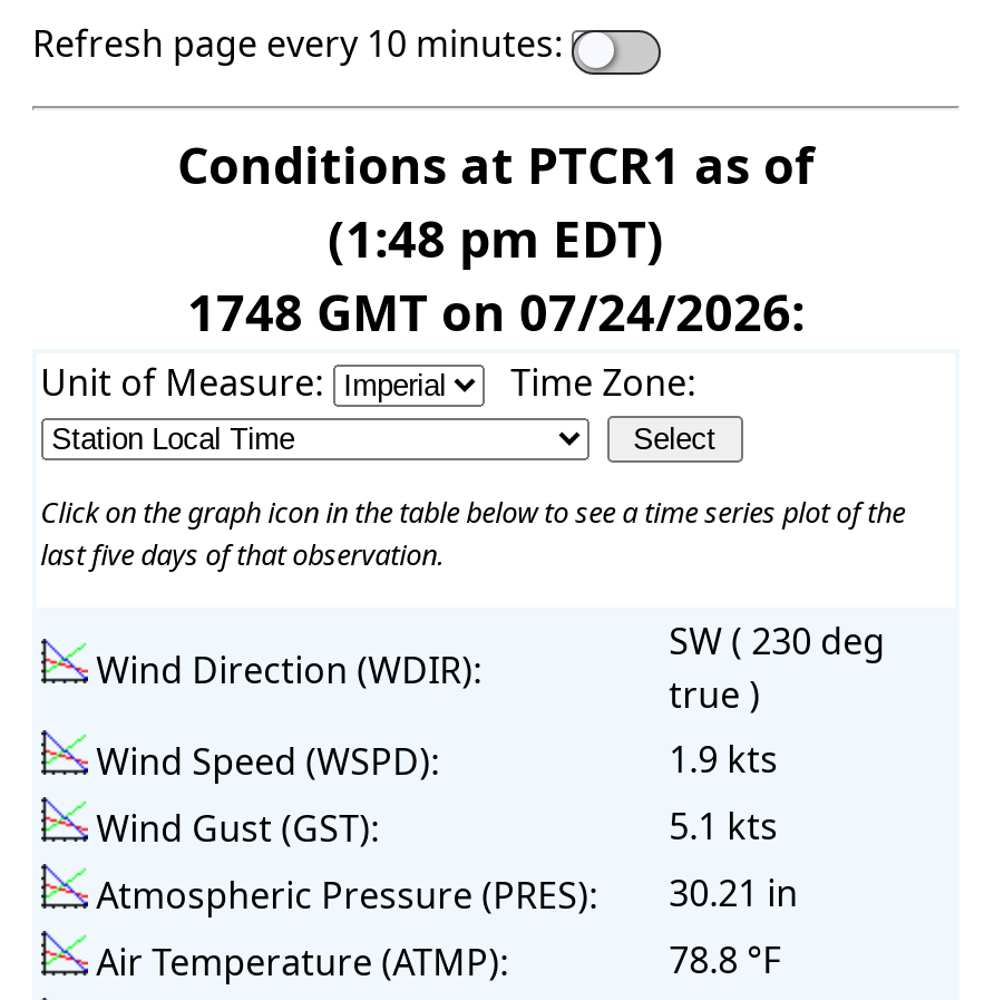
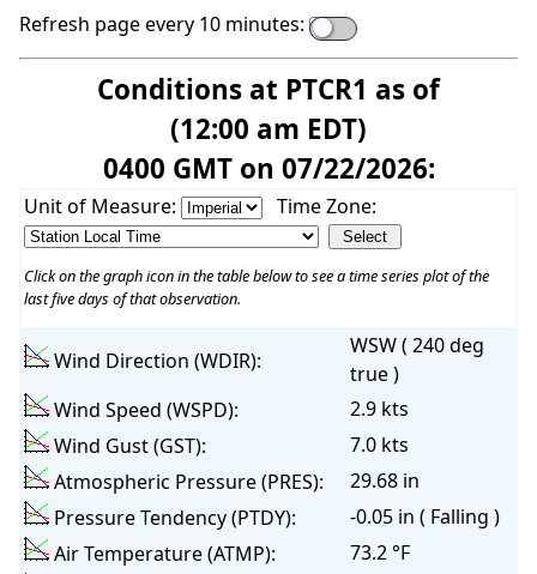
[328,204,664,273] (1:48 pm EDT) -> [170,110,367,148] (12:00 am EDT)
[187,278,805,347] 1748 GMT on 07/24/2026: -> [102,150,435,187] 0400 GMT on 07/22/2026:
[669,617,885,666] SW ( 230 deg -> [350,332,484,358] WSW ( 240 deg
[669,735,778,784] 1.9 kts -> [350,396,408,422] 2.9 kts
[669,802,778,851] 5.1 kts -> [350,432,408,458] 7.0 kts
[669,869,798,918] 30.21 in -> [49,467,499,531] 29.68 in | Pressure Tendency (PTDY): | -0.05 in ( Falling )
[669,936,780,985] 78.8 °F -> [350,539,409,566] 73.2 °F

